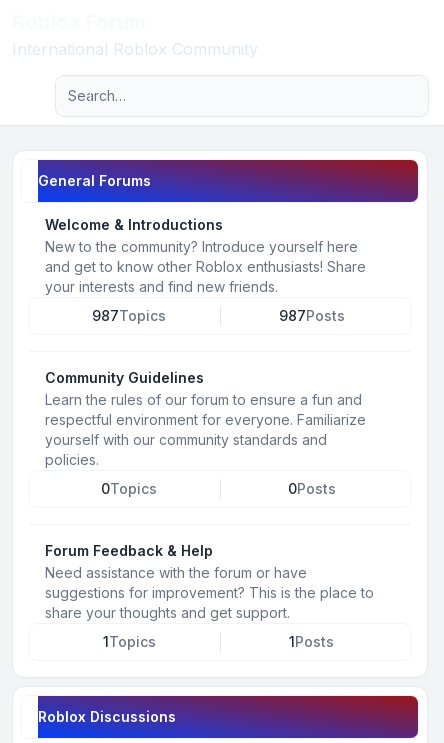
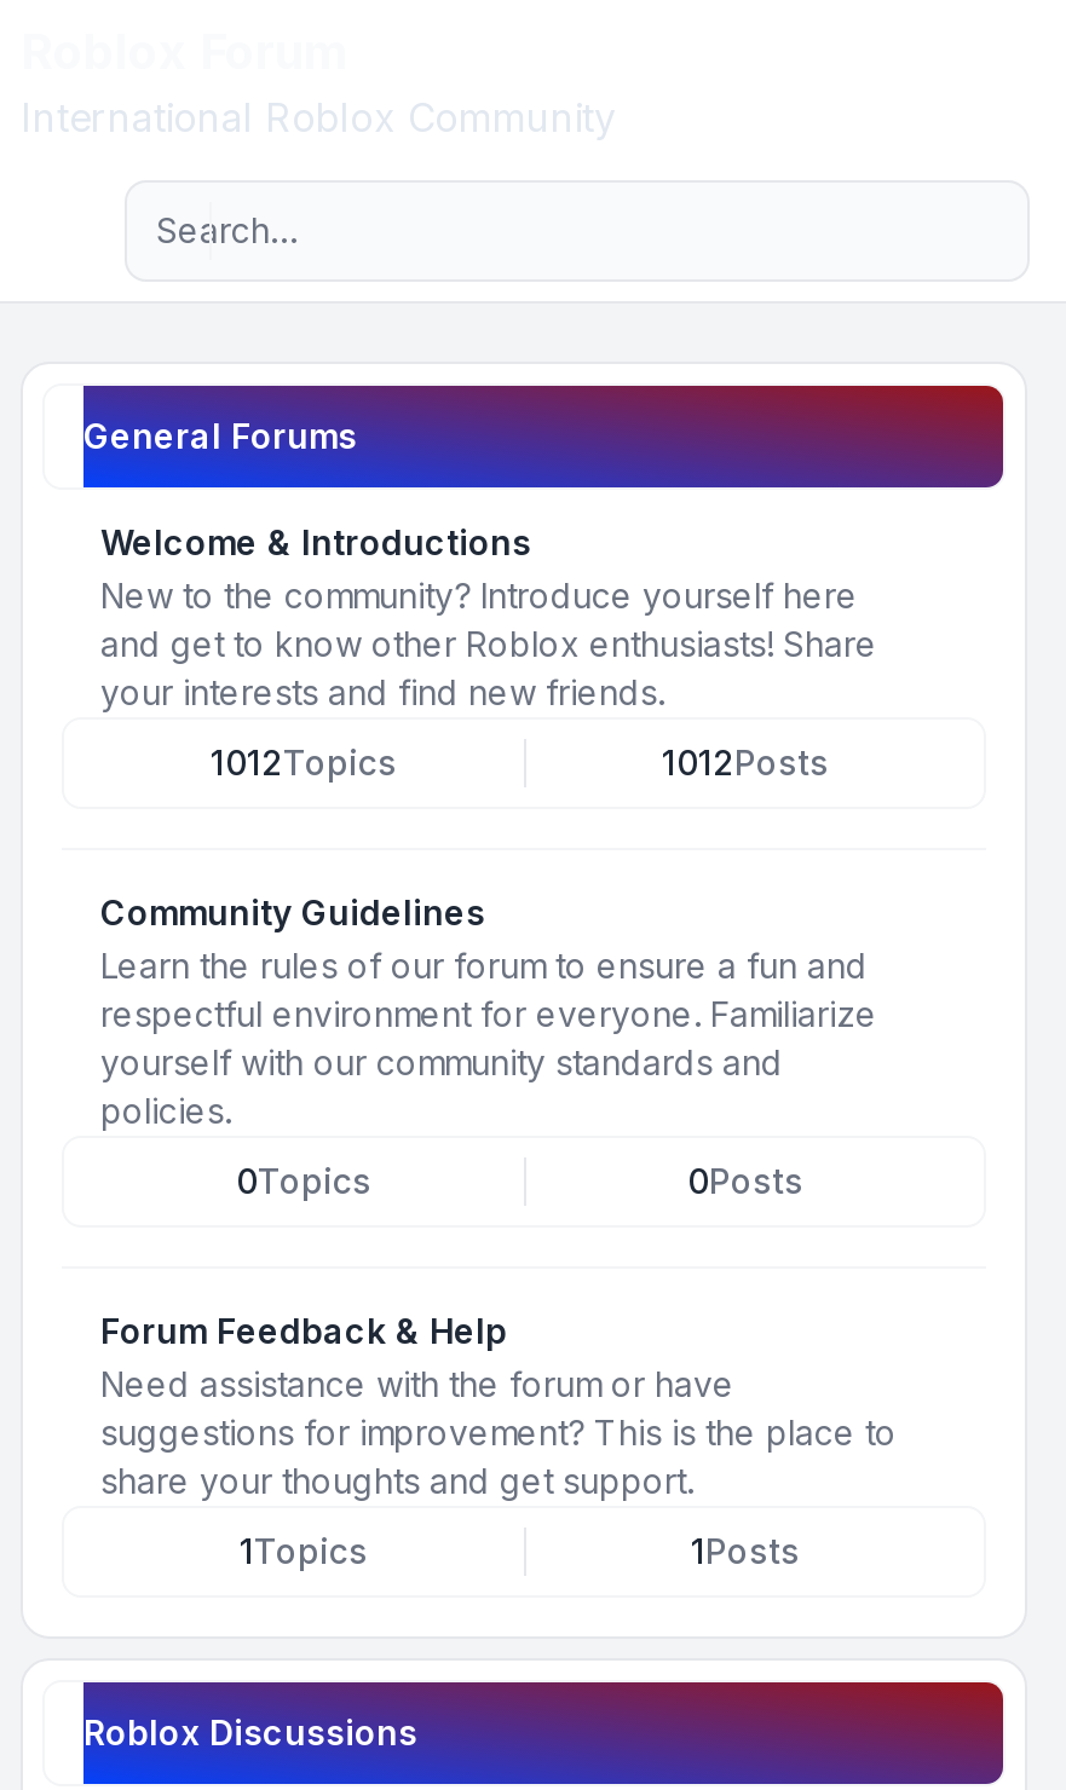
[92,307,166,324] 987Topics -> [211,741,397,783] 1012Topics
[278,307,344,324] 987Posts -> [662,741,829,783] 1012Posts

